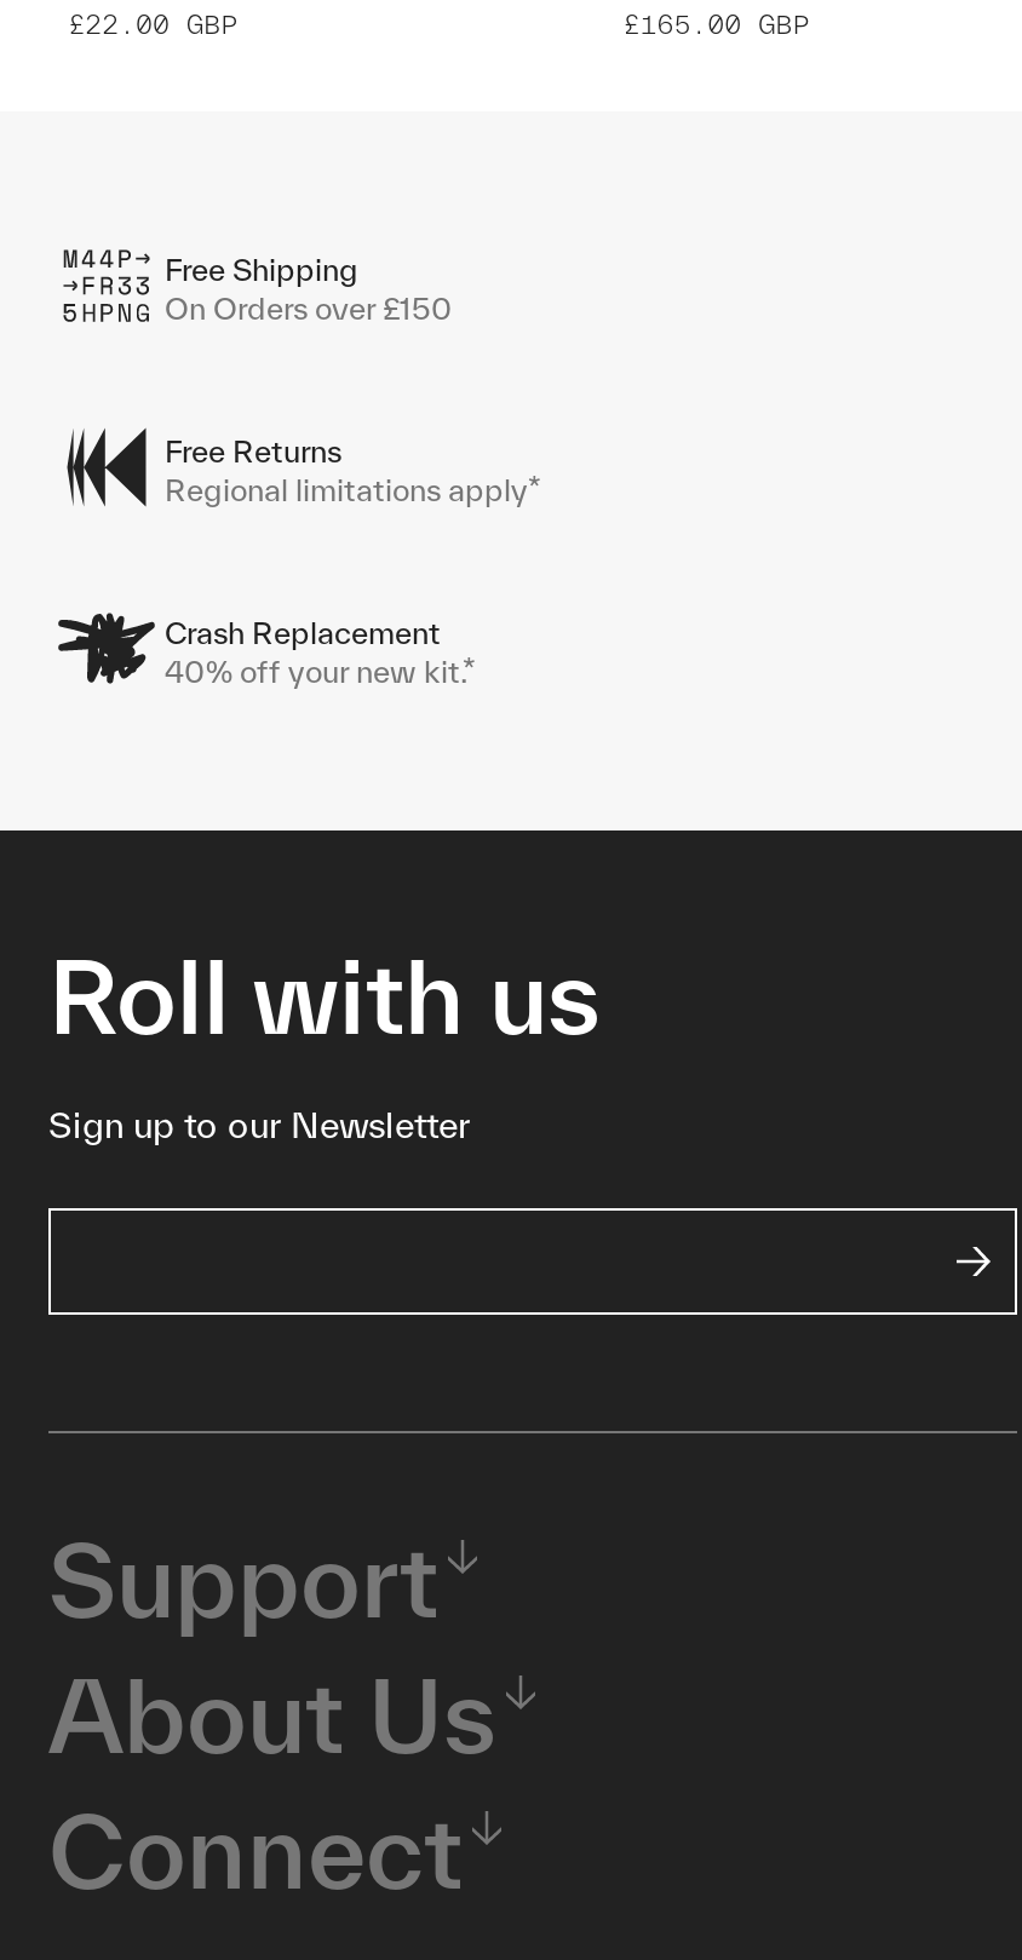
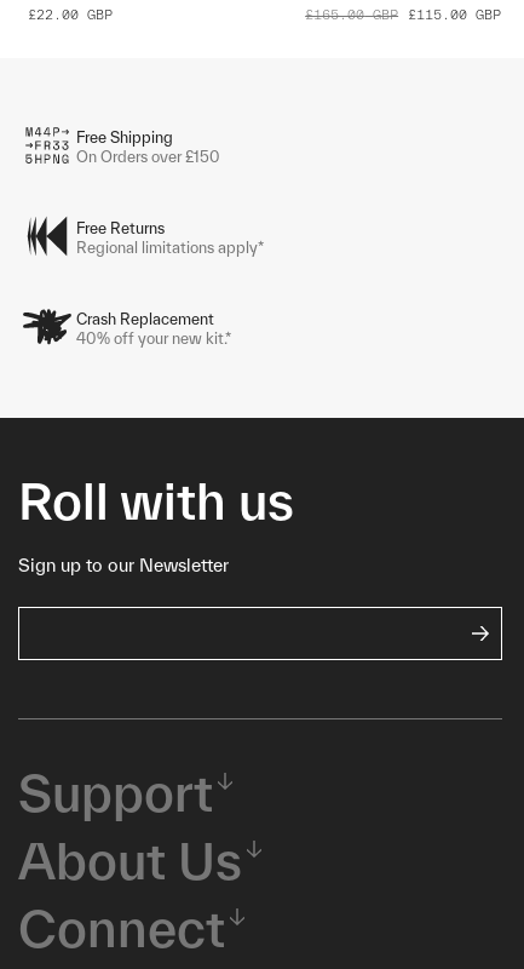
none -> [408,8,501,22] £115.00 GBP

